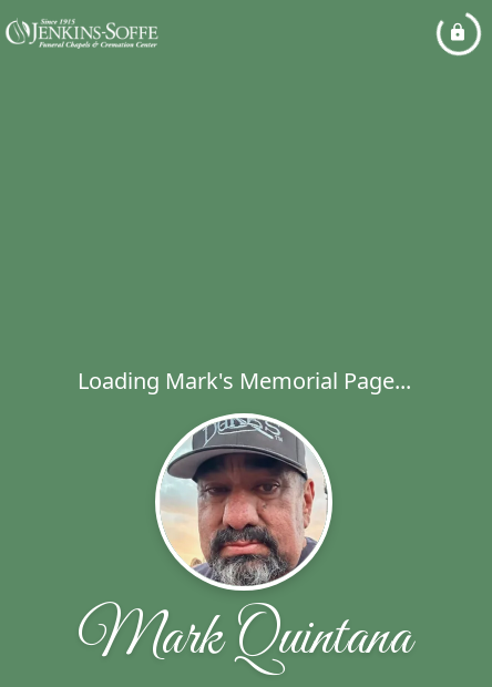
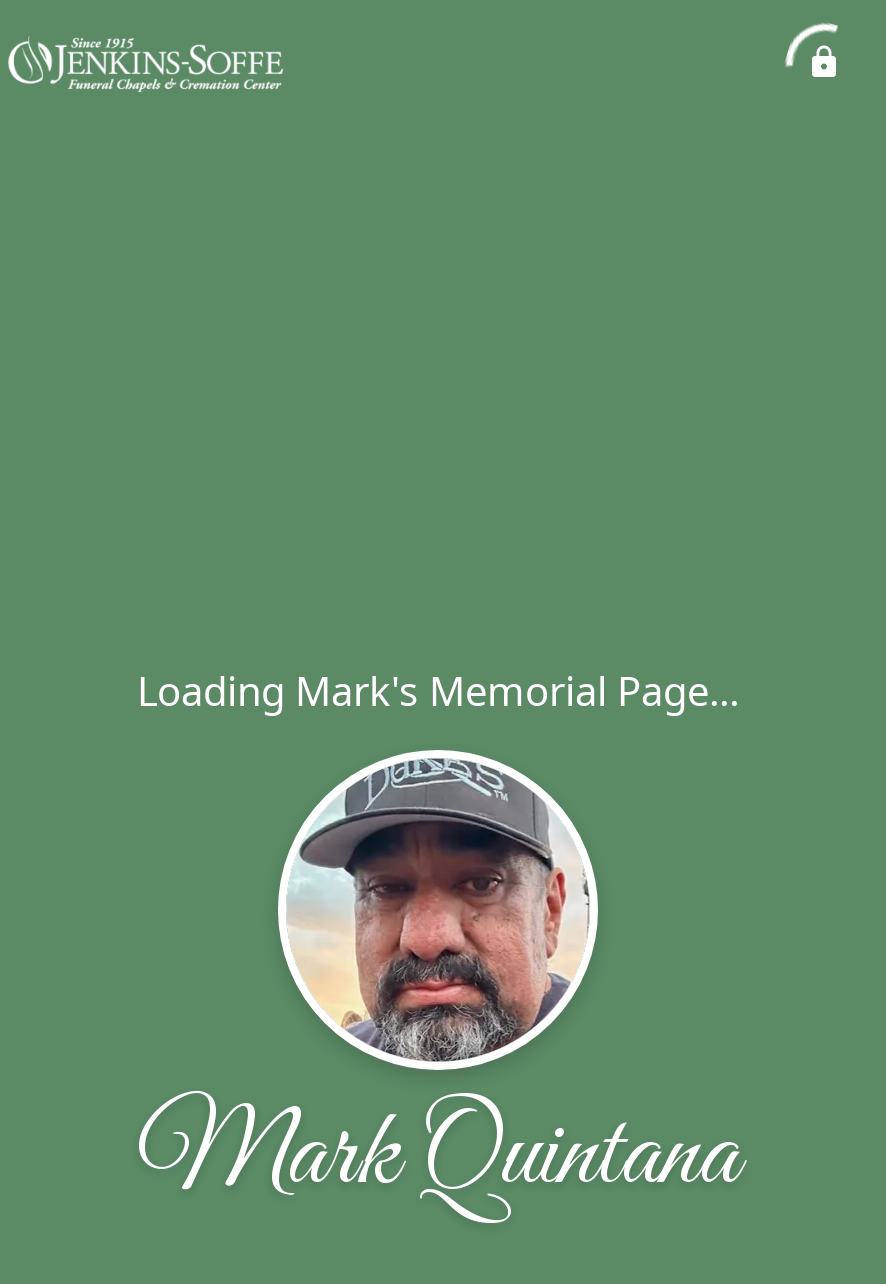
[435,11,482,57] [image] -> [786,22,866,104] [image]

